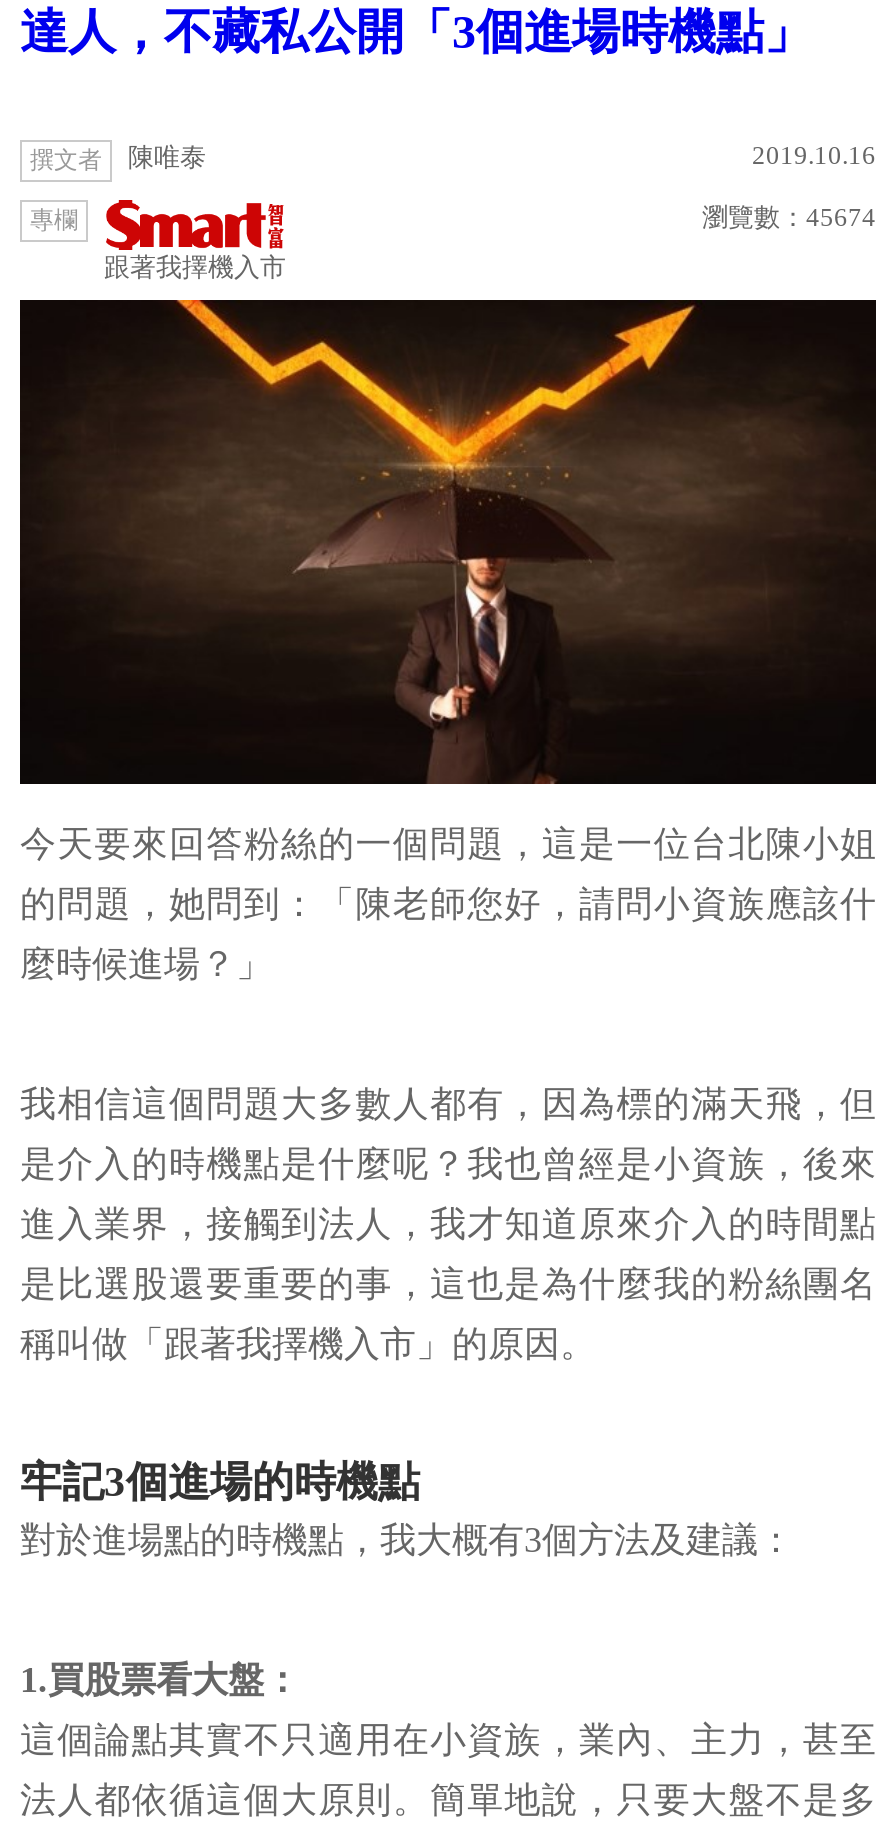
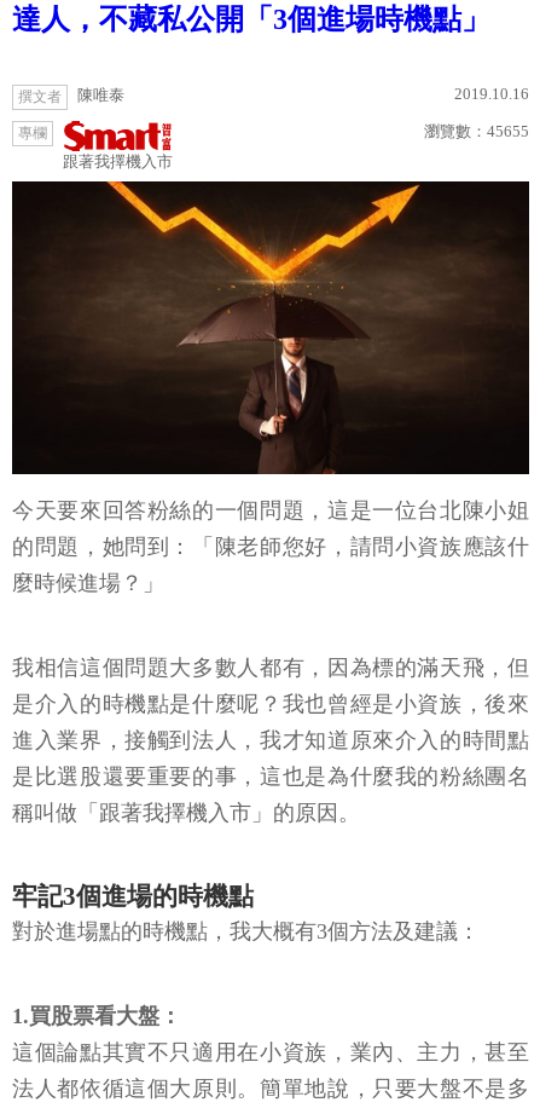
[702,202,876,232] 瀏覽數：45674 -> [424,122,529,140] 瀏覽數：45655

